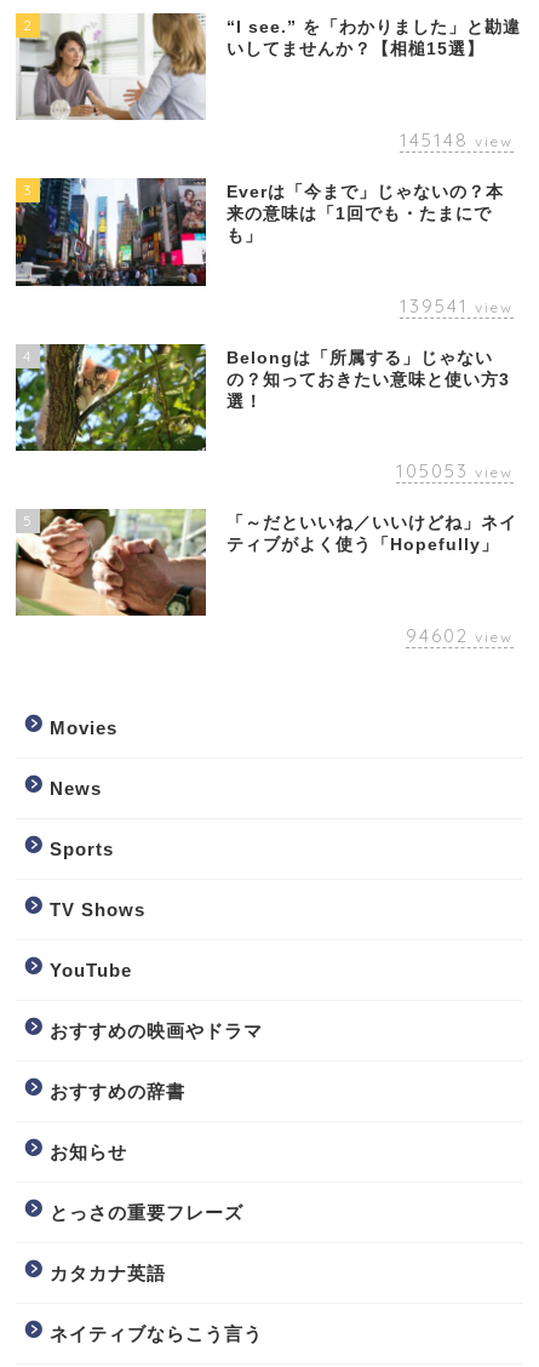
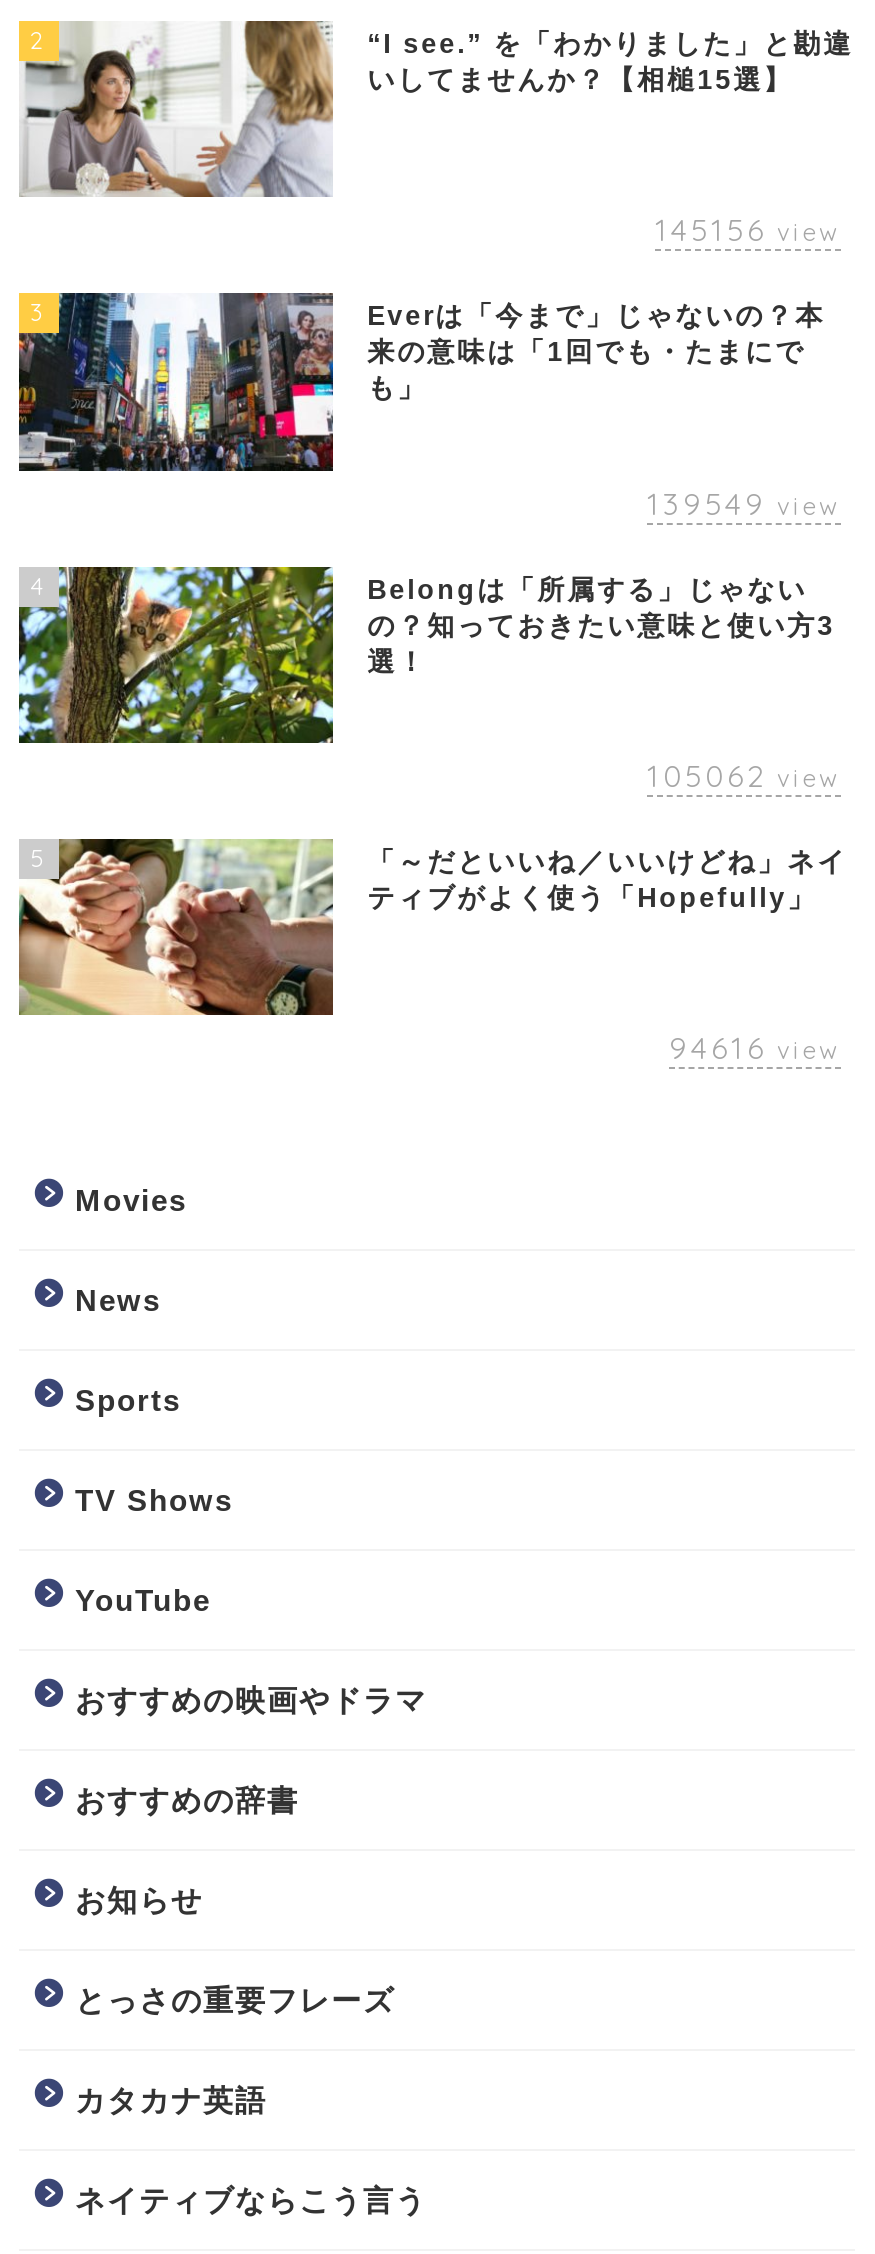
[400,129,514,152] 145148 view -> [655,212,841,250] 145156 view
[400,294,514,317] 139541 view -> [647,484,841,522] 139549 view
[396,459,514,482] 105053 view -> [647,756,841,794] 105062 view
[406,624,514,647] 94602 view -> [669,1029,841,1067] 94616 view

